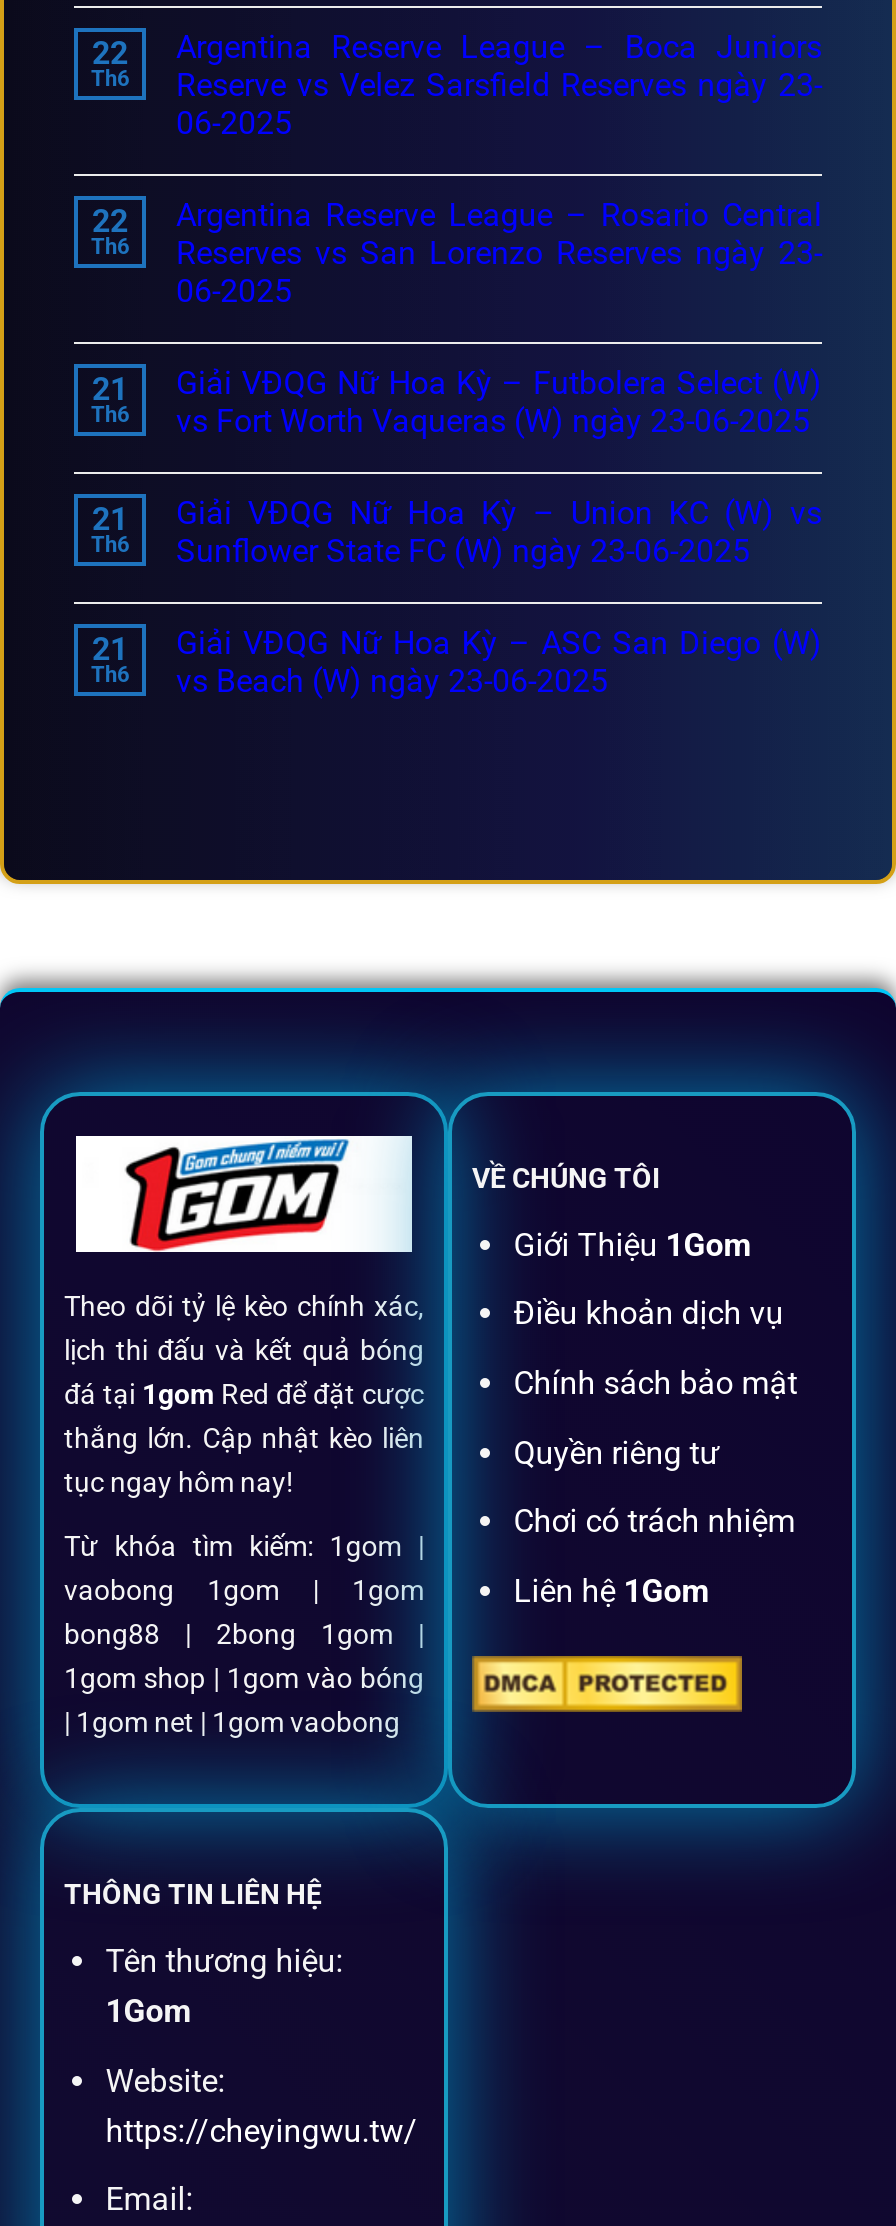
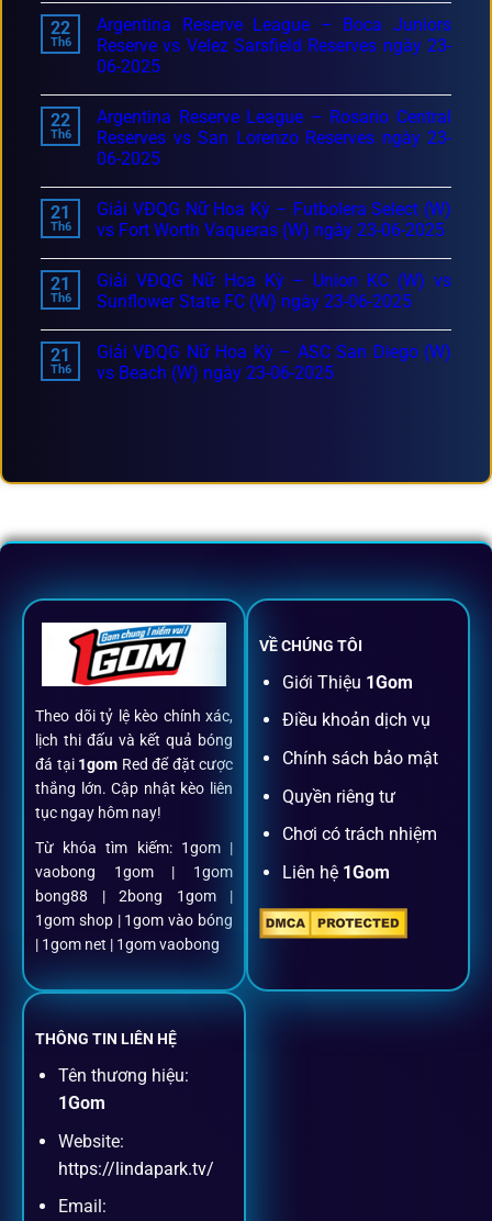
[106,2112,418,2150] https://cheyingwu.tw/ -> [58,1158,214,1179] https://lindapark.tv/

